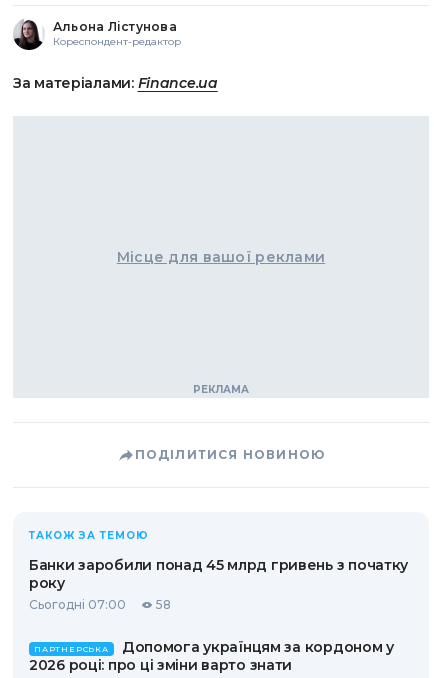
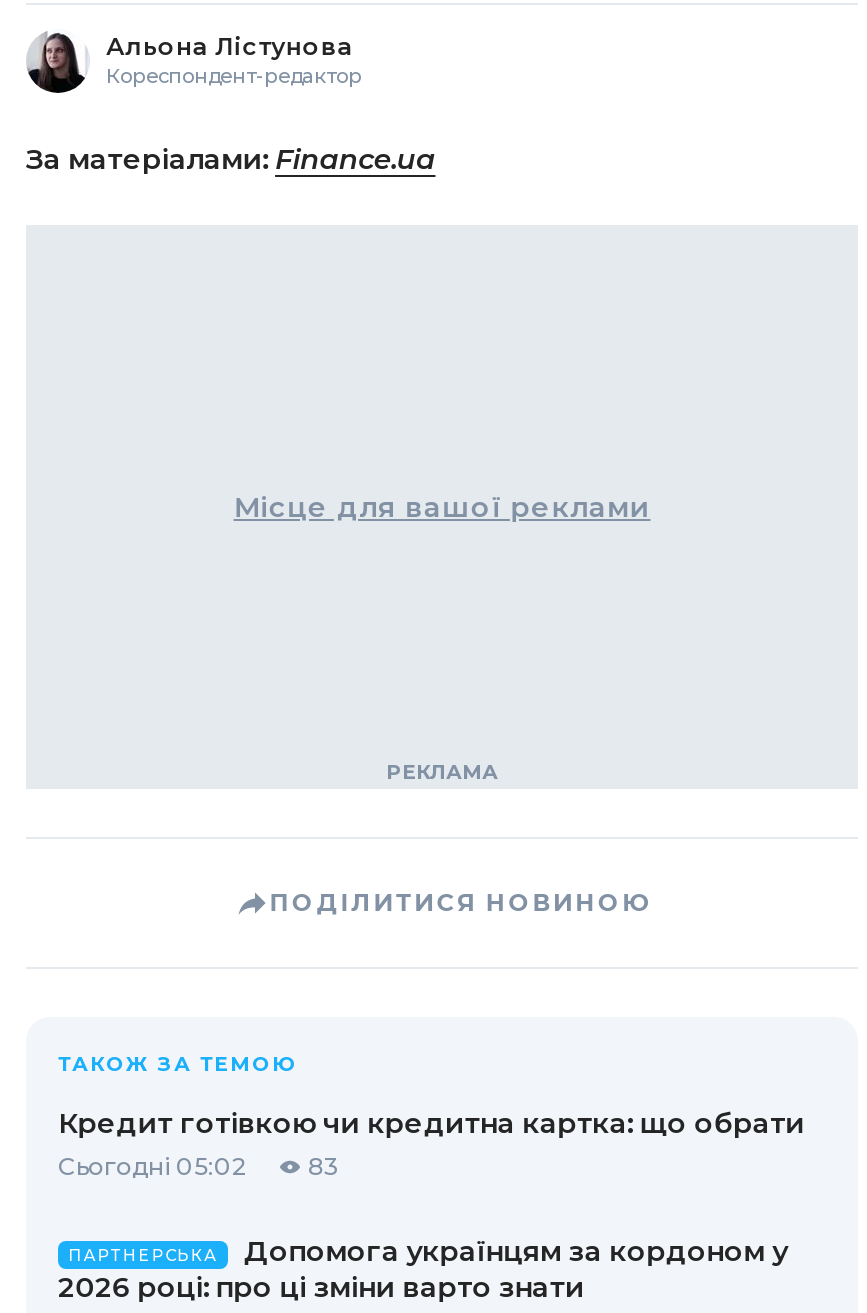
[29,556,408,612] Банки заробили понад 45 млрд гривень з початку | року | Сьогодні 07:00 | 58 -> [58,1106,805,1182] Кредит готівкою чи кредитна картка: що обрати | Сьогодні 05:02 | 83

